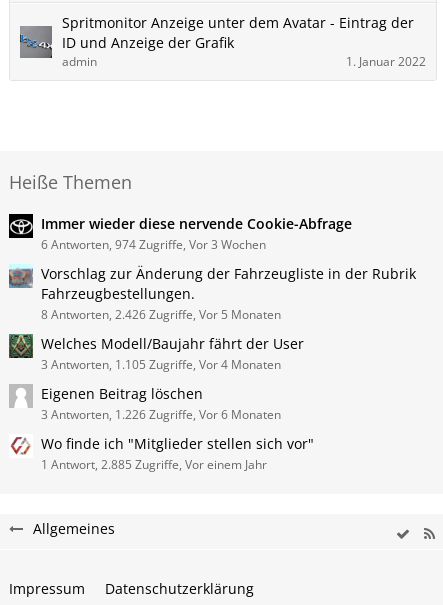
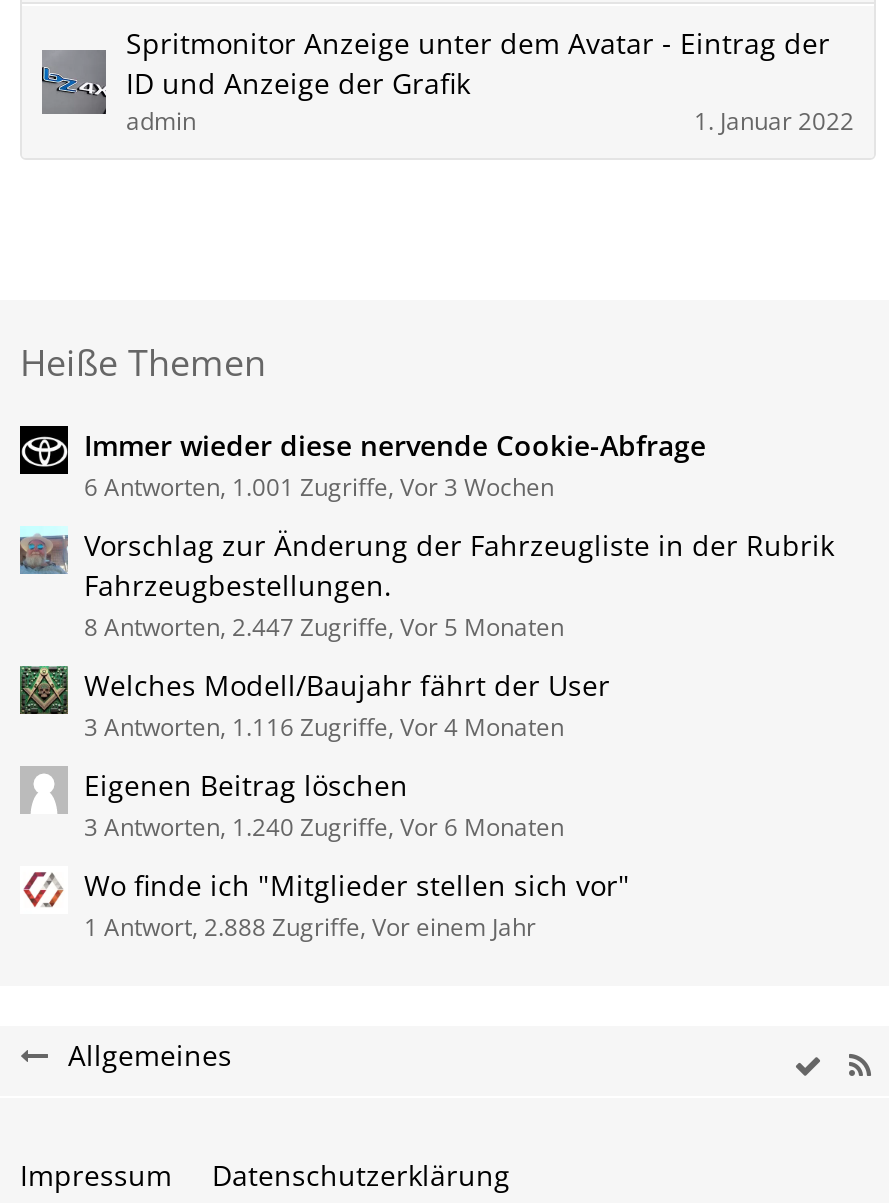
[41,236,266,253] 6 Antworten, 974 Zugriffe, Vor 3 Wochen -> [84,470,554,504] 6 Antworten, 1.001 Zugriffe, Vor 3 Wochen
[41,306,281,323] 8 Antworten, 2.426 Zugriffe, Vor 5 Monaten -> [84,610,564,644] 8 Antworten, 2.447 Zugriffe, Vor 5 Monaten
[41,356,281,373] 3 Antworten, 1.105 Zugriffe, Vor 4 Monaten -> [84,710,564,744] 3 Antworten, 1.116 Zugriffe, Vor 4 Monaten
[41,406,281,423] 3 Antworten, 1.226 Zugriffe, Vor 6 Monaten -> [84,810,564,844] 3 Antworten, 1.240 Zugriffe, Vor 6 Monaten
[41,456,267,473] 1 Antwort, 2.885 Zugriffe, Vor einem Jahr -> [84,910,536,944] 1 Antwort, 2.888 Zugriffe, Vor einem Jahr

